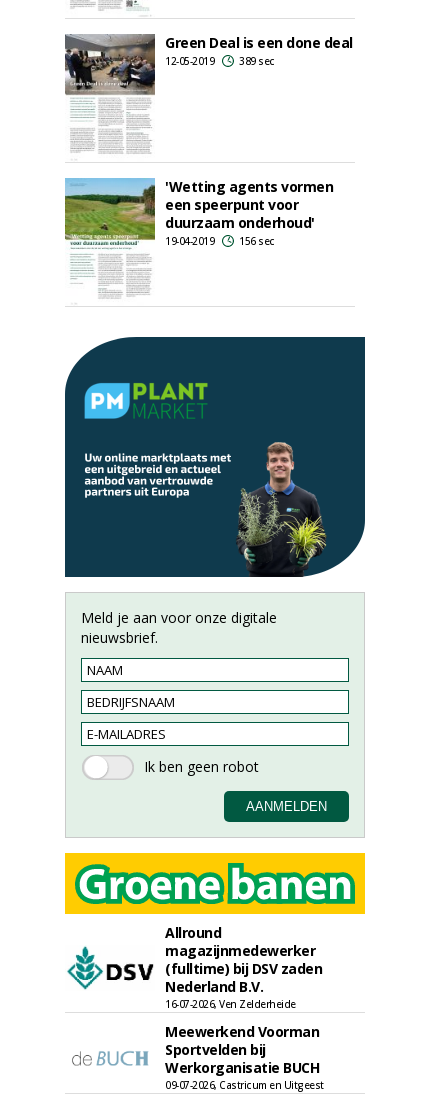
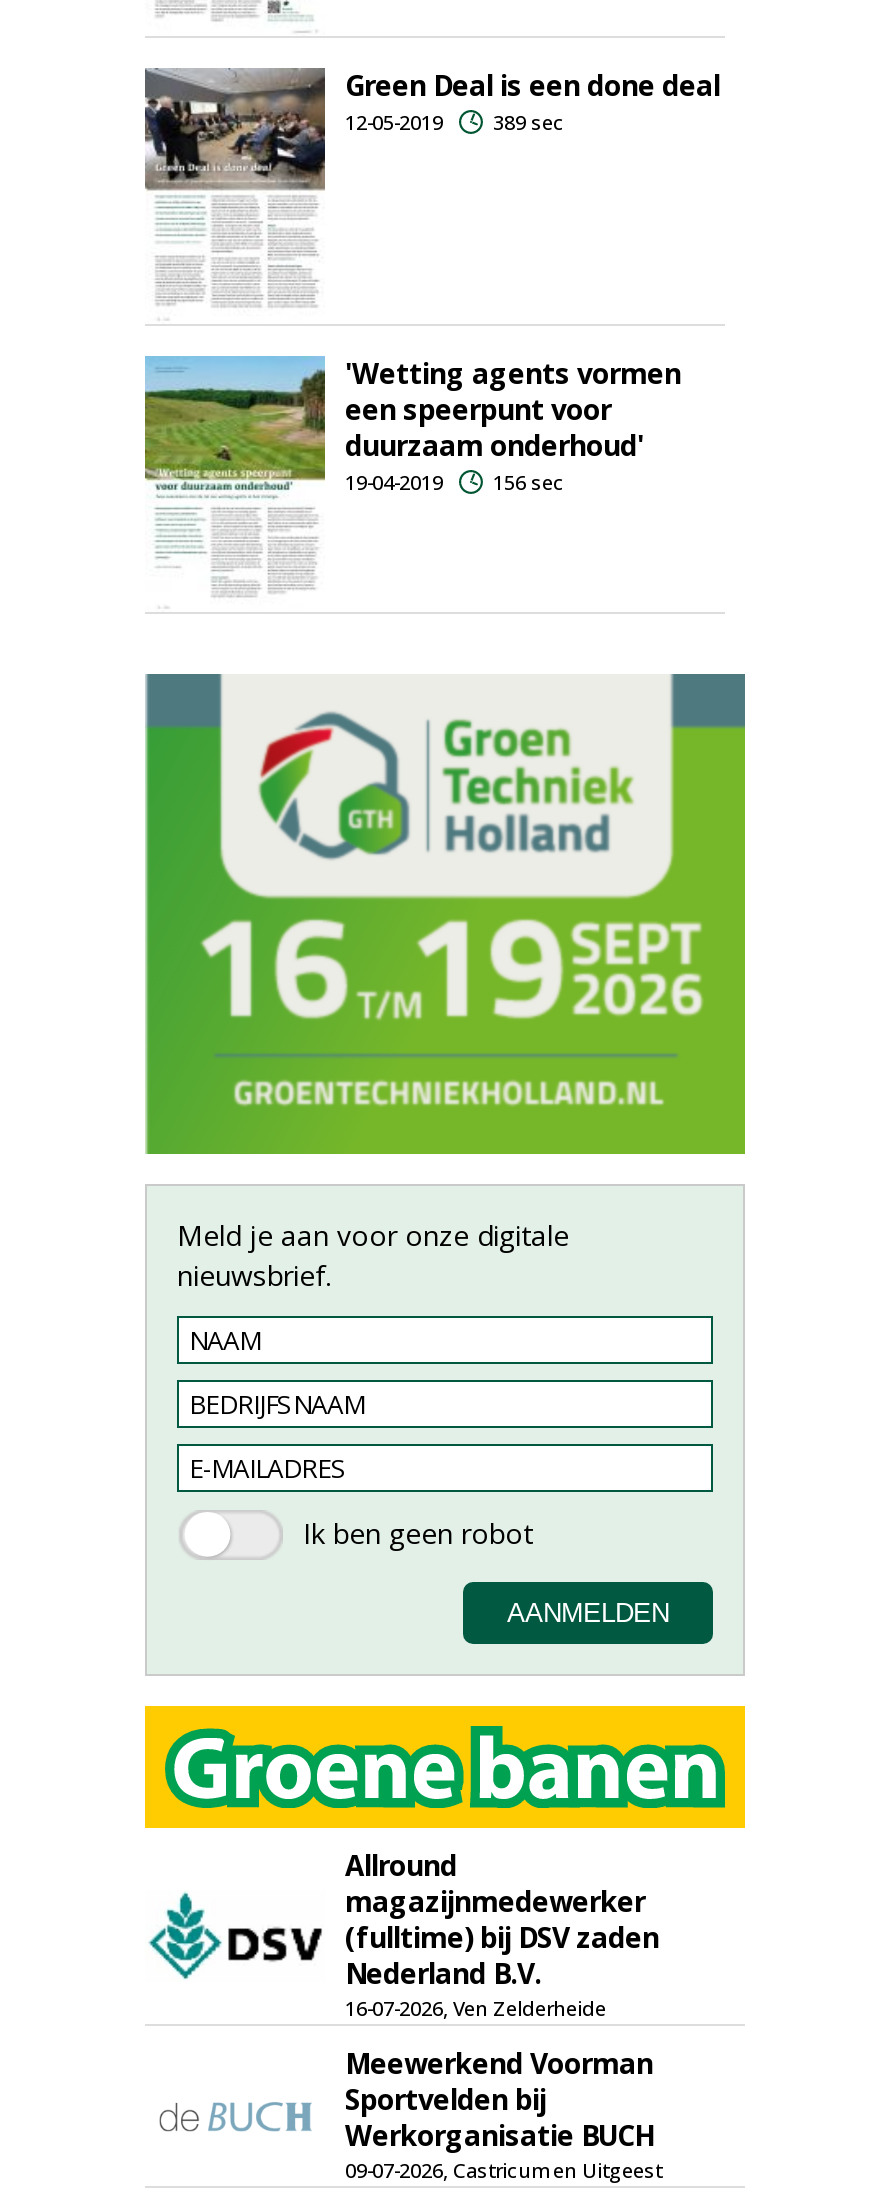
[64,336,366,578] [image] -> [143,672,747,1156] [image]

